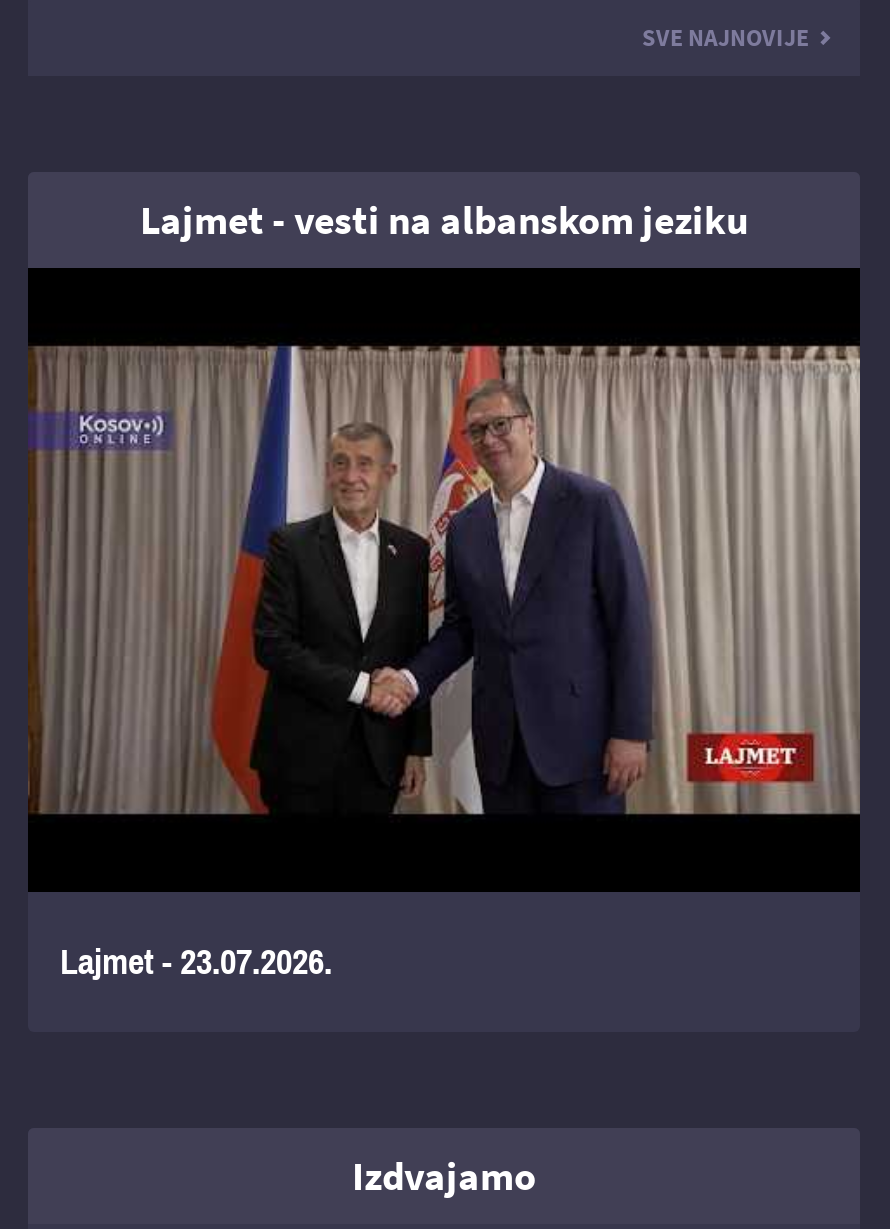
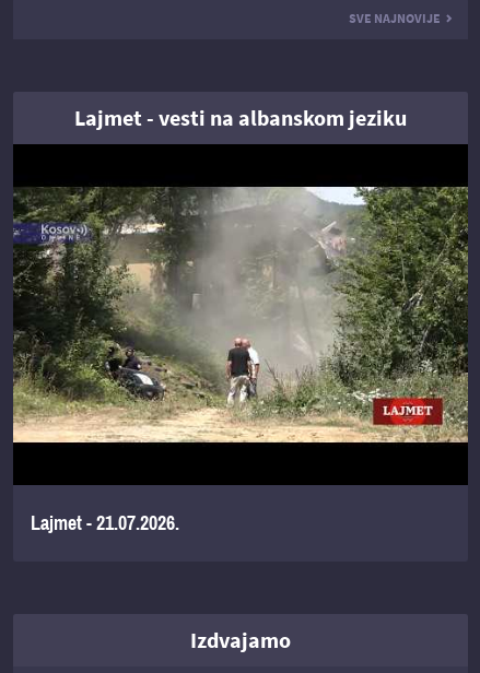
[28,344,862,816] [image] -> [12,186,468,444] [image]
[60,942,332,982] Lajmet - 23.07.2026. -> [31,513,179,534] Lajmet - 21.07.2026.

